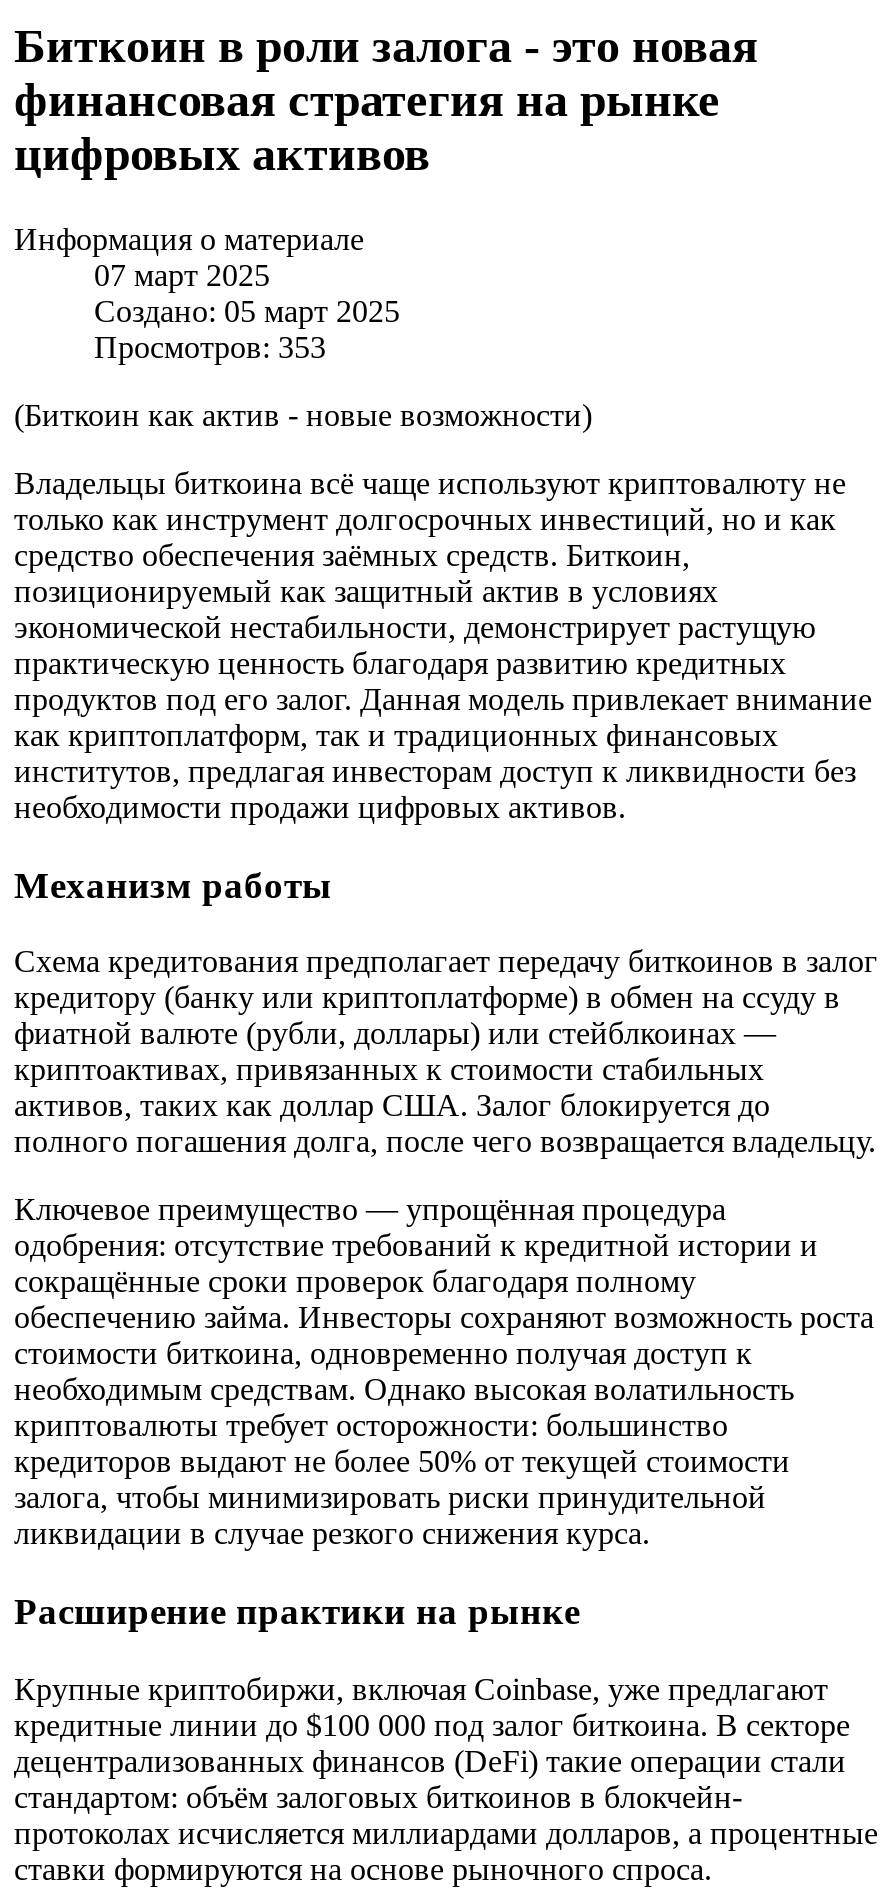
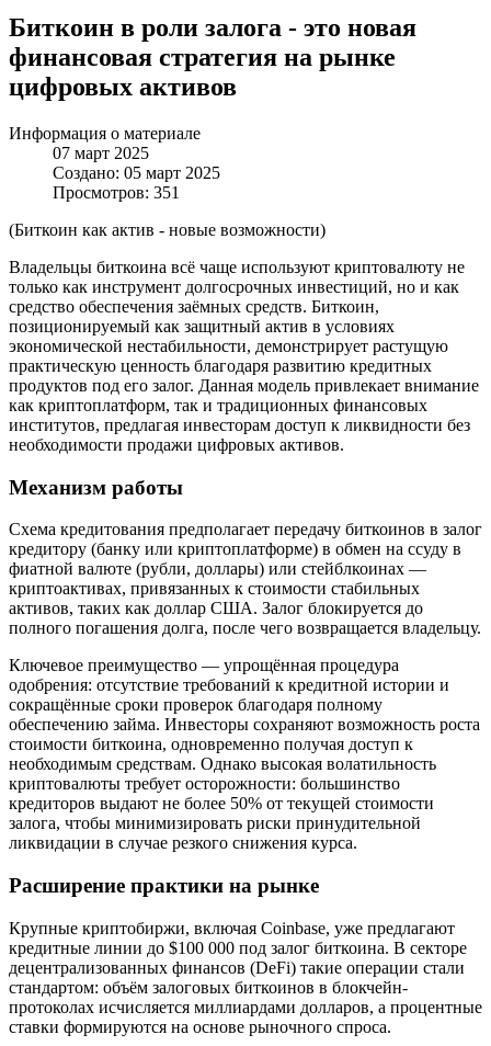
[94,330,326,364] Просмотров: 353 -> [53,183,180,202] Просмотров: 351

